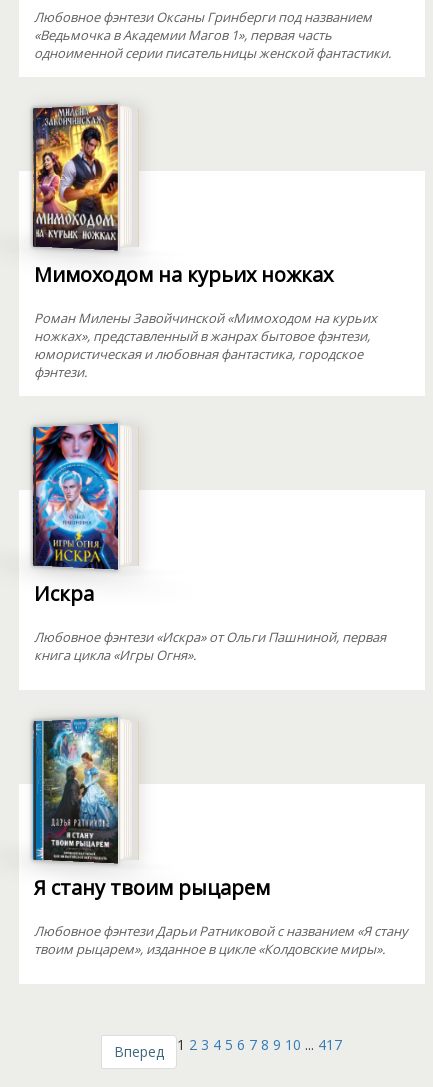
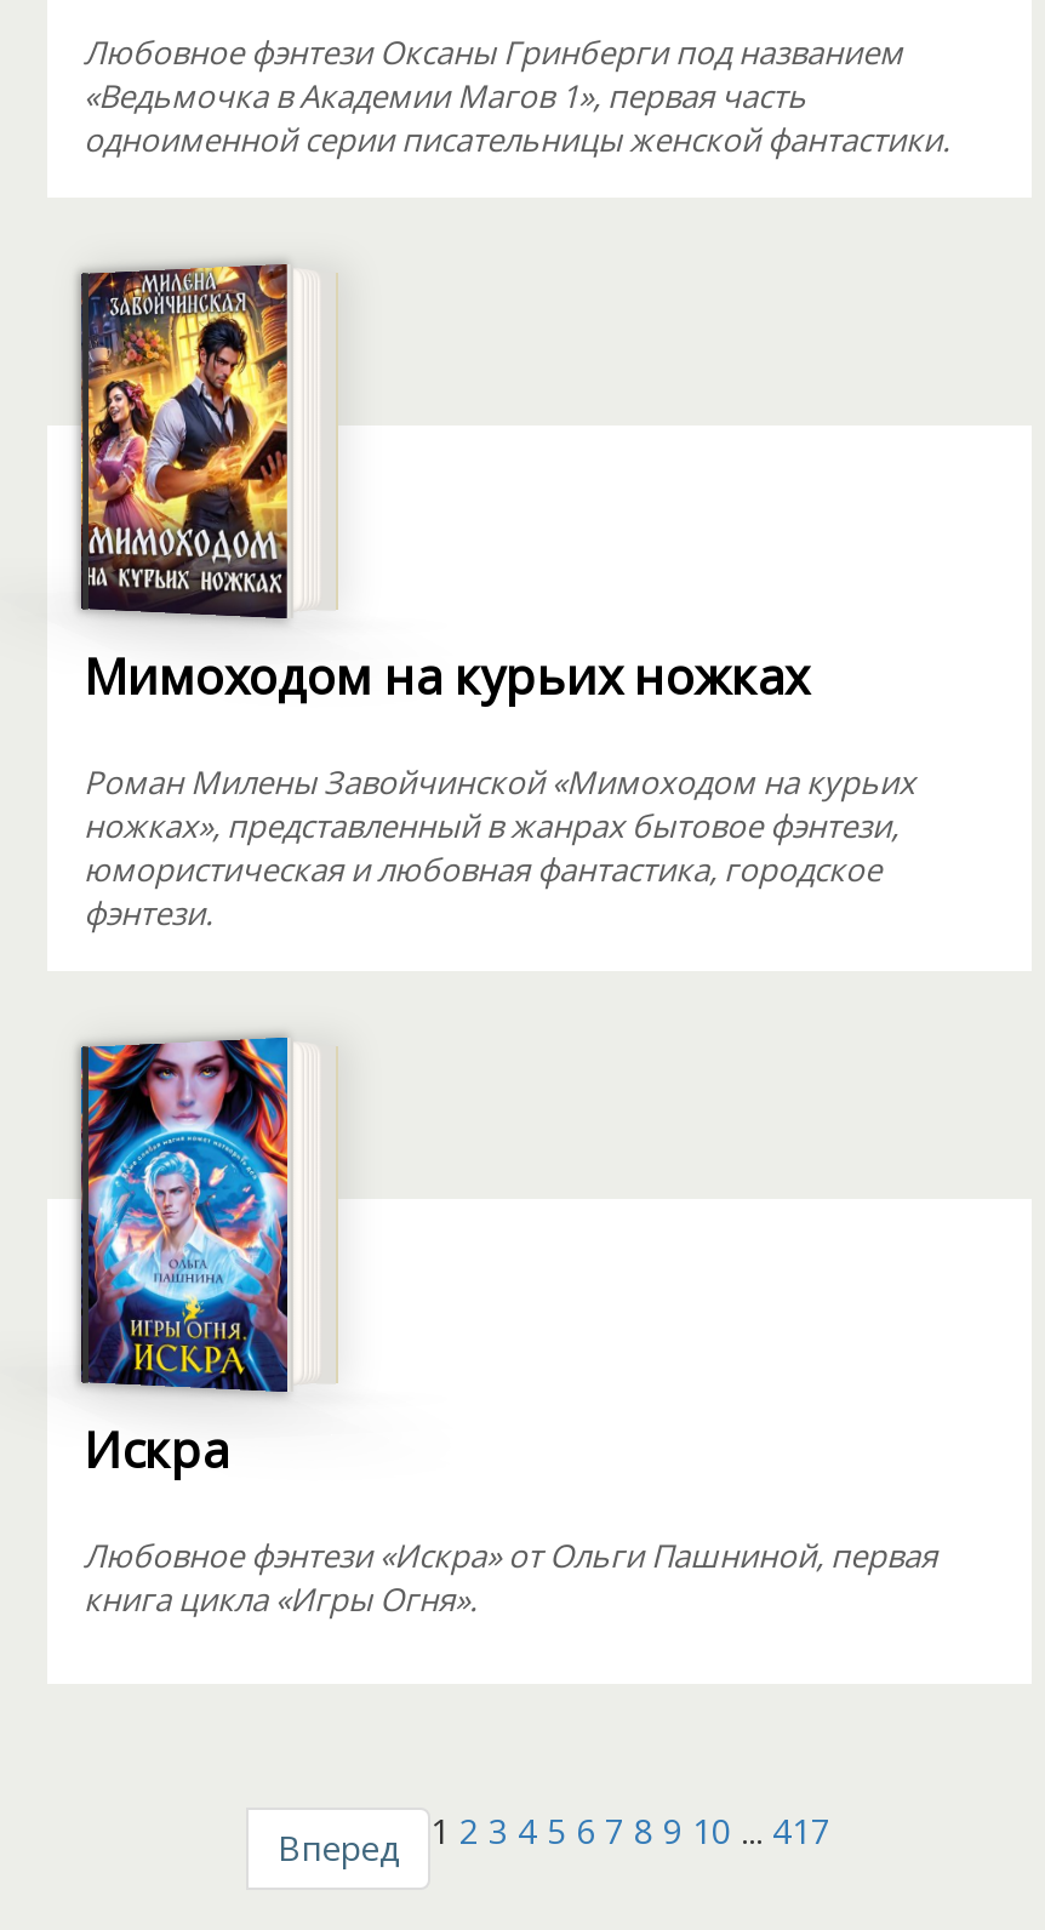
[32,717,408,958] [image] | Я стану твоим рыцарем | Любовное фэнтези Дарьи Ратниковой с названием «Я стану | твоим рыцарем», изданное в цикле «Колдовские миры». -> none

